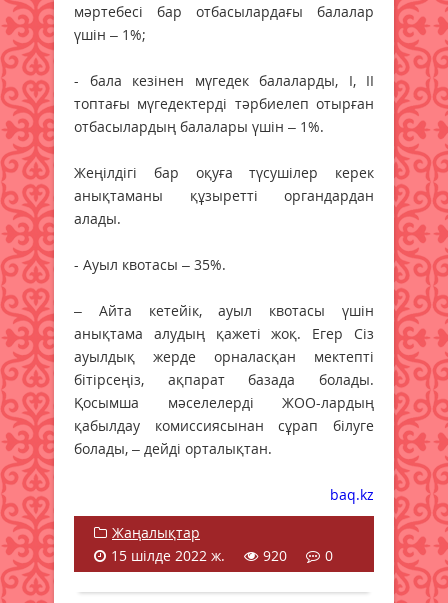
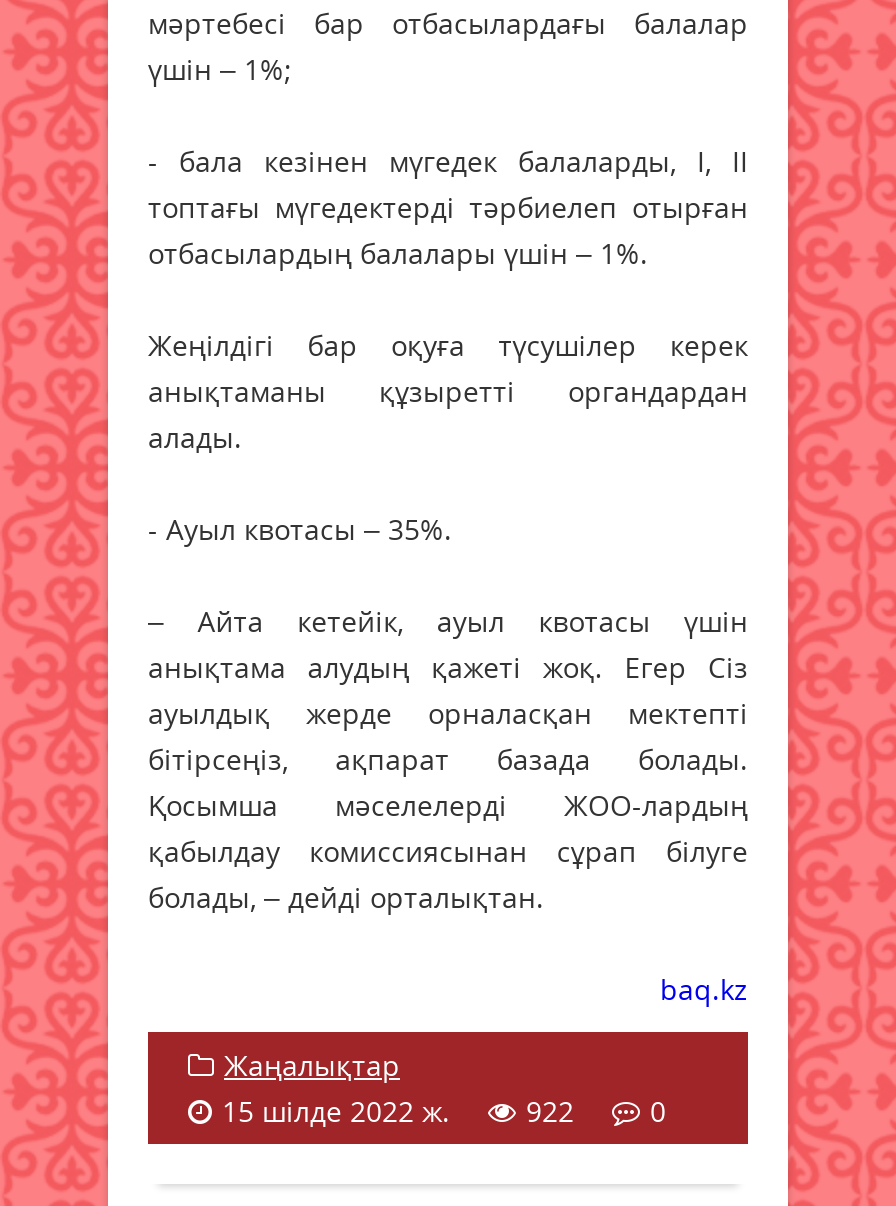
[111,546,333,565] 15 шілде 2022 ж. 920 0 -> [222,1092,666,1130] 15 шілде 2022 ж. 922 0

